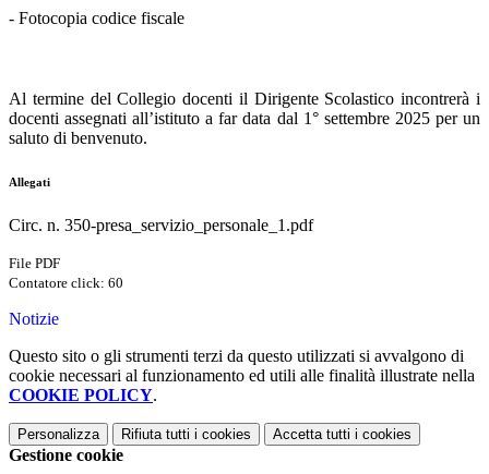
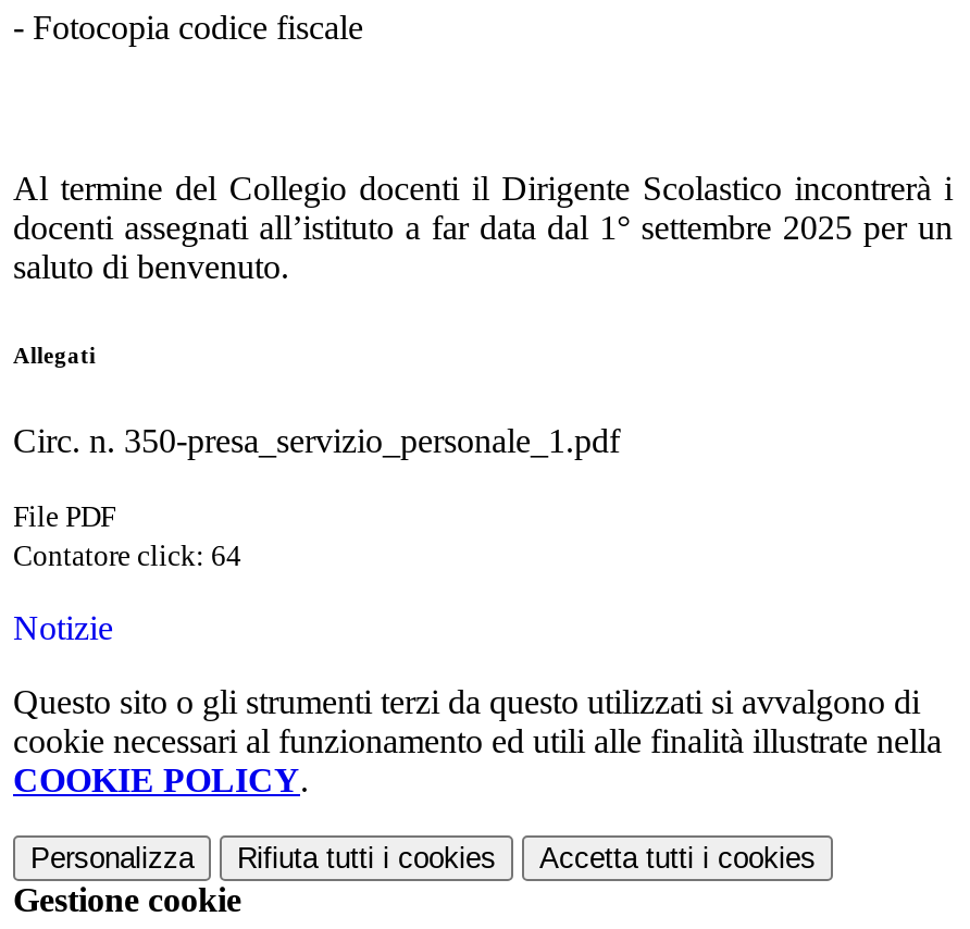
[9,275,123,291] Contatore click: 60 -> [13,540,241,572] Contatore click: 64

